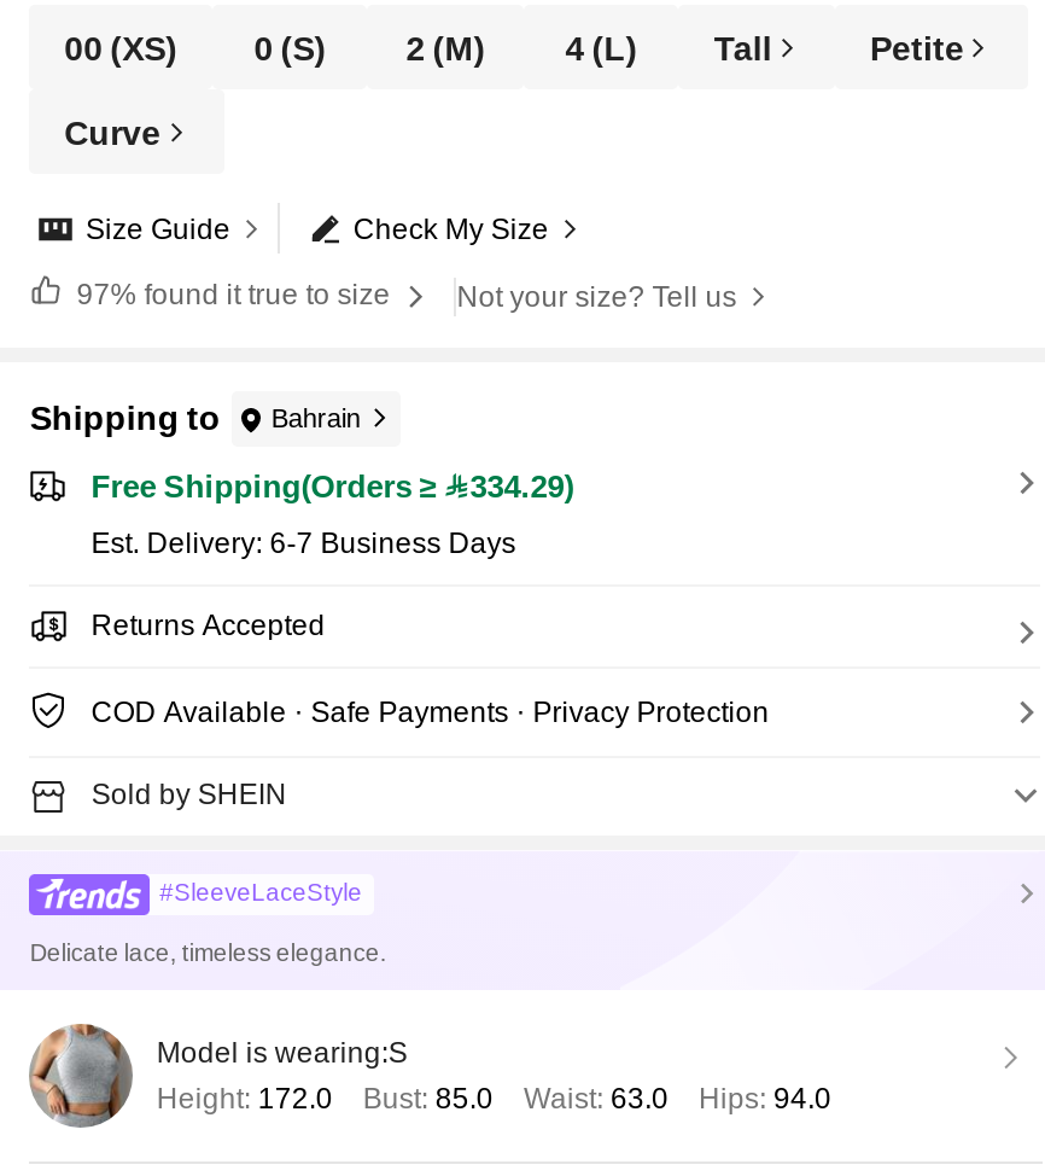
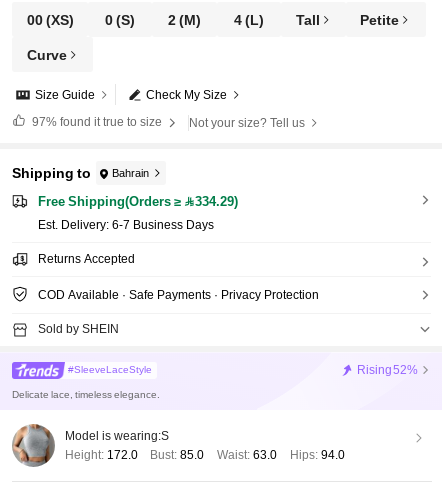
none -> [357,363,418,377] Rising 52%

